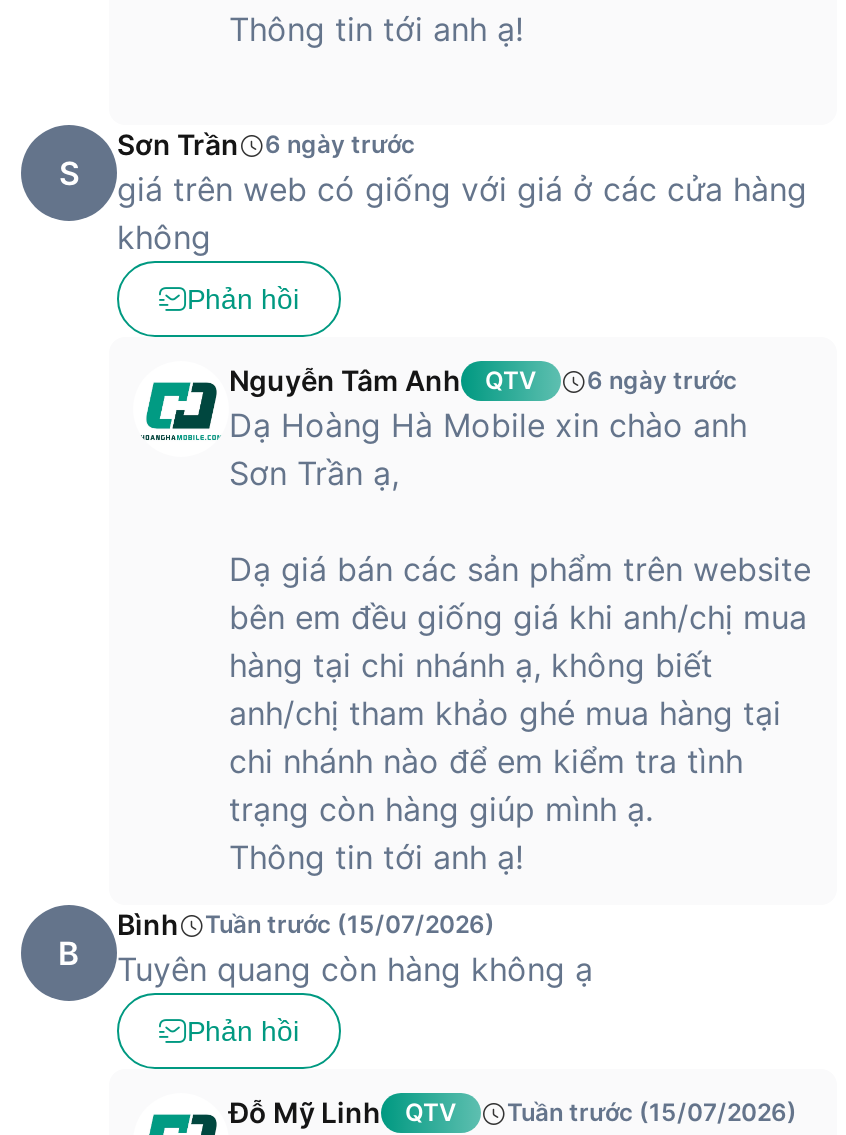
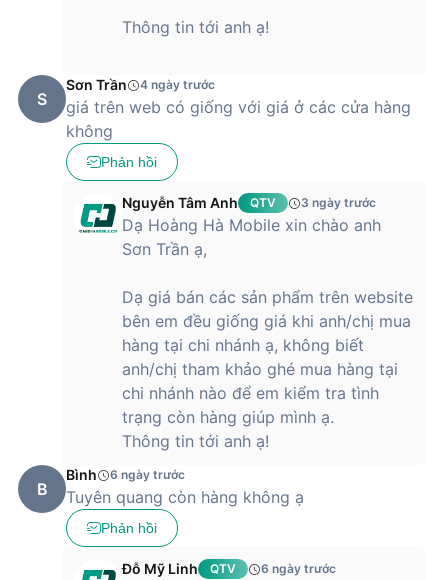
[117,127,415,161] Sơn Trần 6 ngày trước -> [66,76,215,93] Sơn Trần 4 ngày trước
[229,363,737,397] Nguyễn Tâm Anh QTV 6 ngày trước -> [122,194,376,211] Nguyễn Tâm Anh QTV 3 ngày trước
[117,907,495,941] Bình Tuần trước (15/07/2026) -> [66,466,185,483] Bình 6 ngày trước
[229,1095,797,1129] Đỗ Mỹ Linh QTV Tuần trước (15/07/2026) -> [122,560,336,577] Đỗ Mỹ Linh QTV 6 ngày trước

